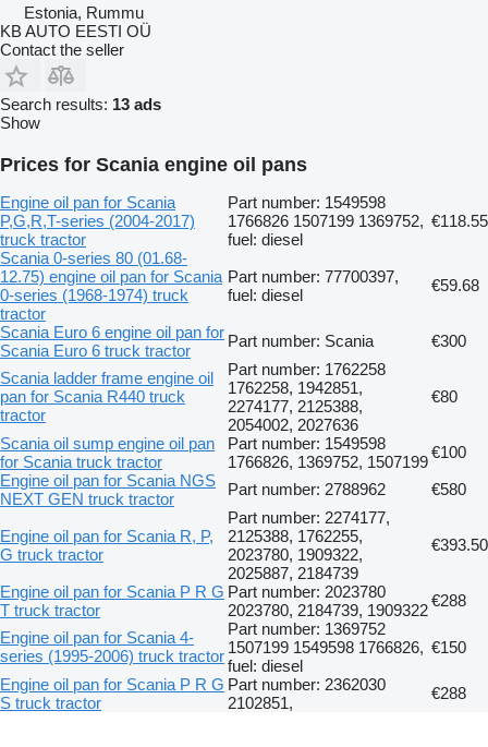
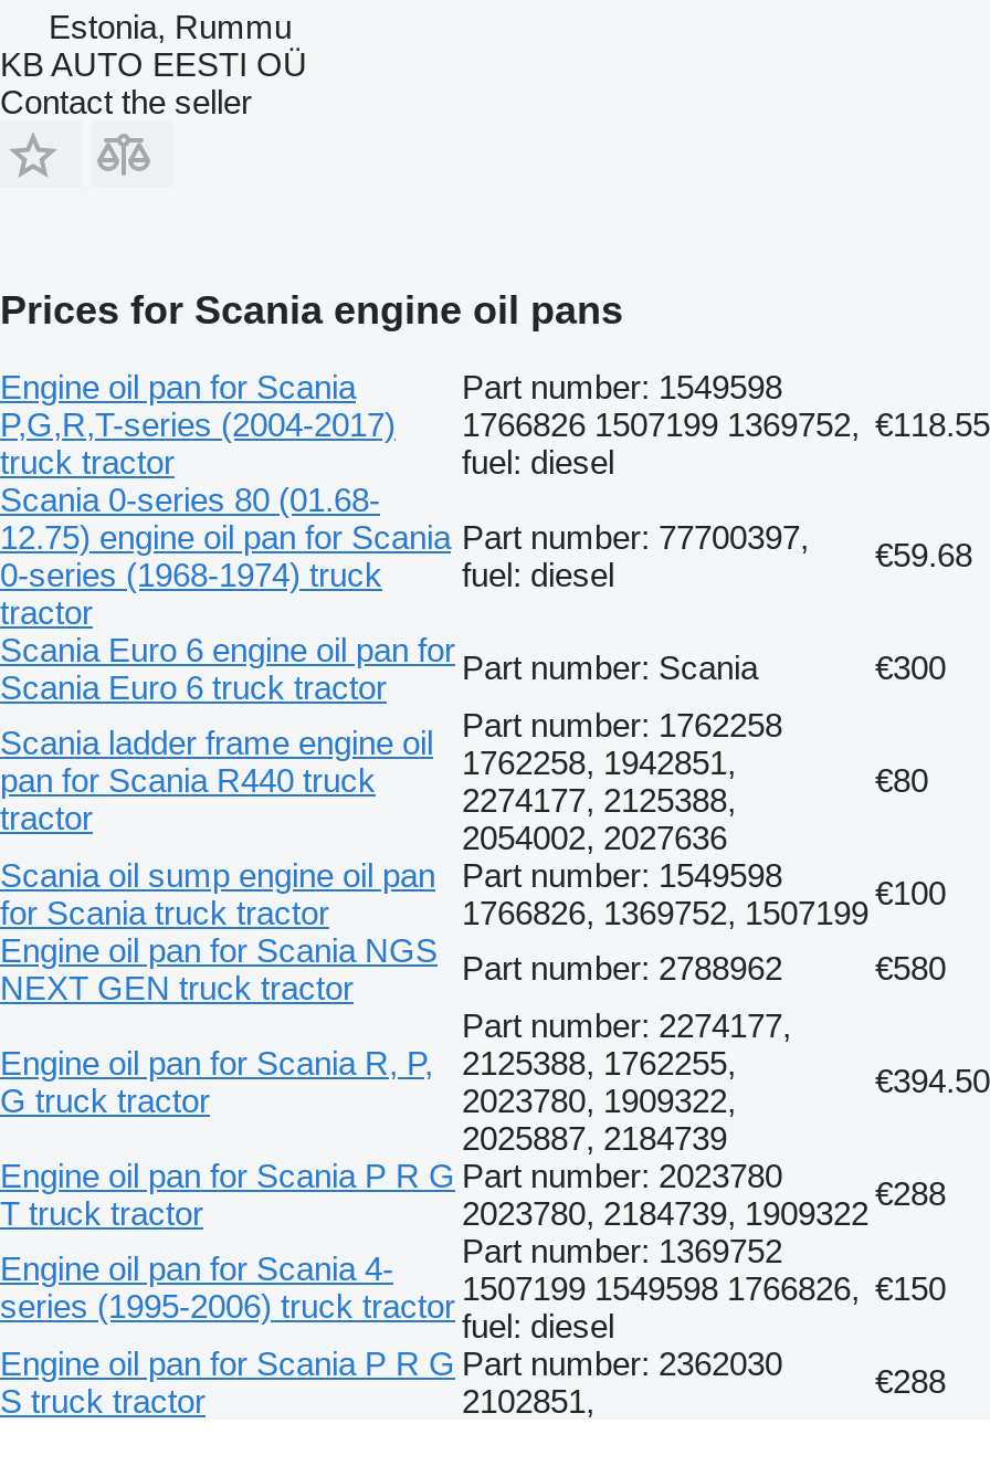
[0,95,161,132] Search results: 13 ads | Show -> none
[431,535,488,554] €393.50 -> [875,1061,990,1099] €394.50

